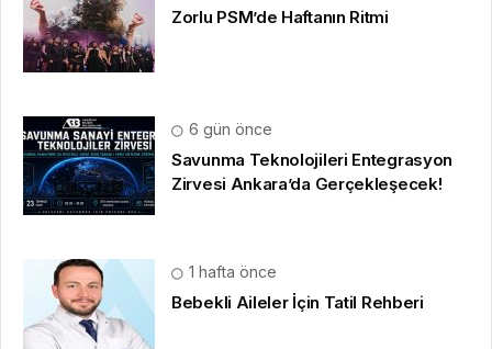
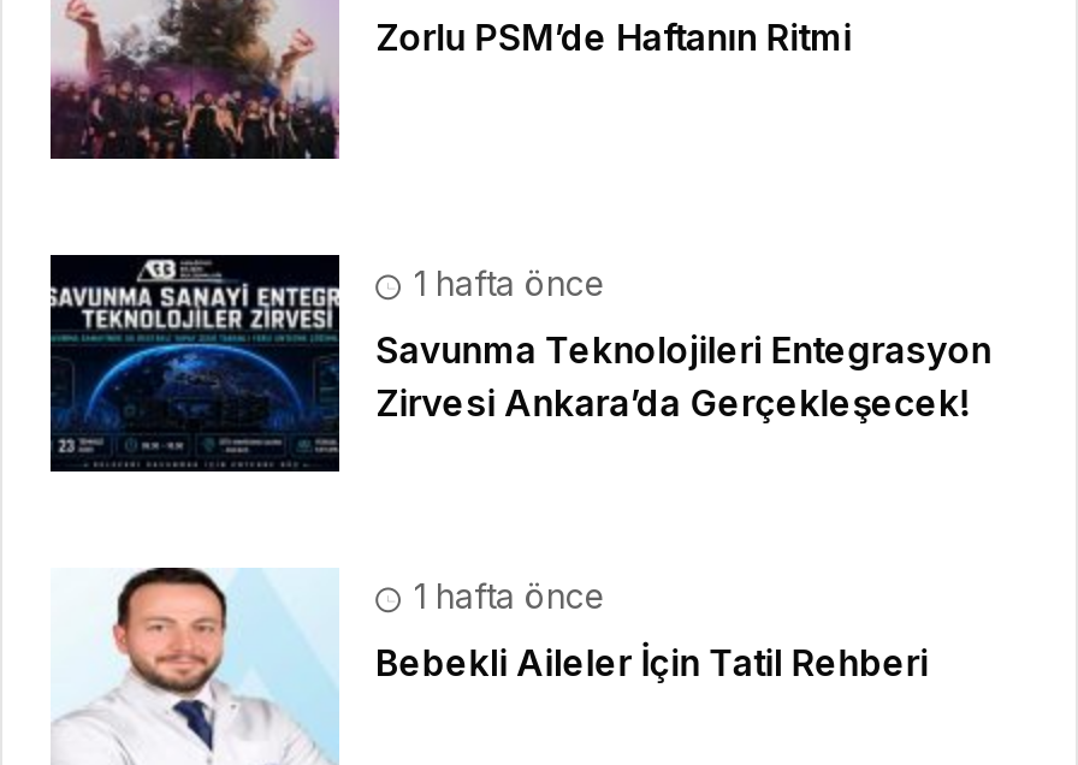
[185,120,272,139] 6 gün önce -> [404,263,606,304] 1 hafta önce

